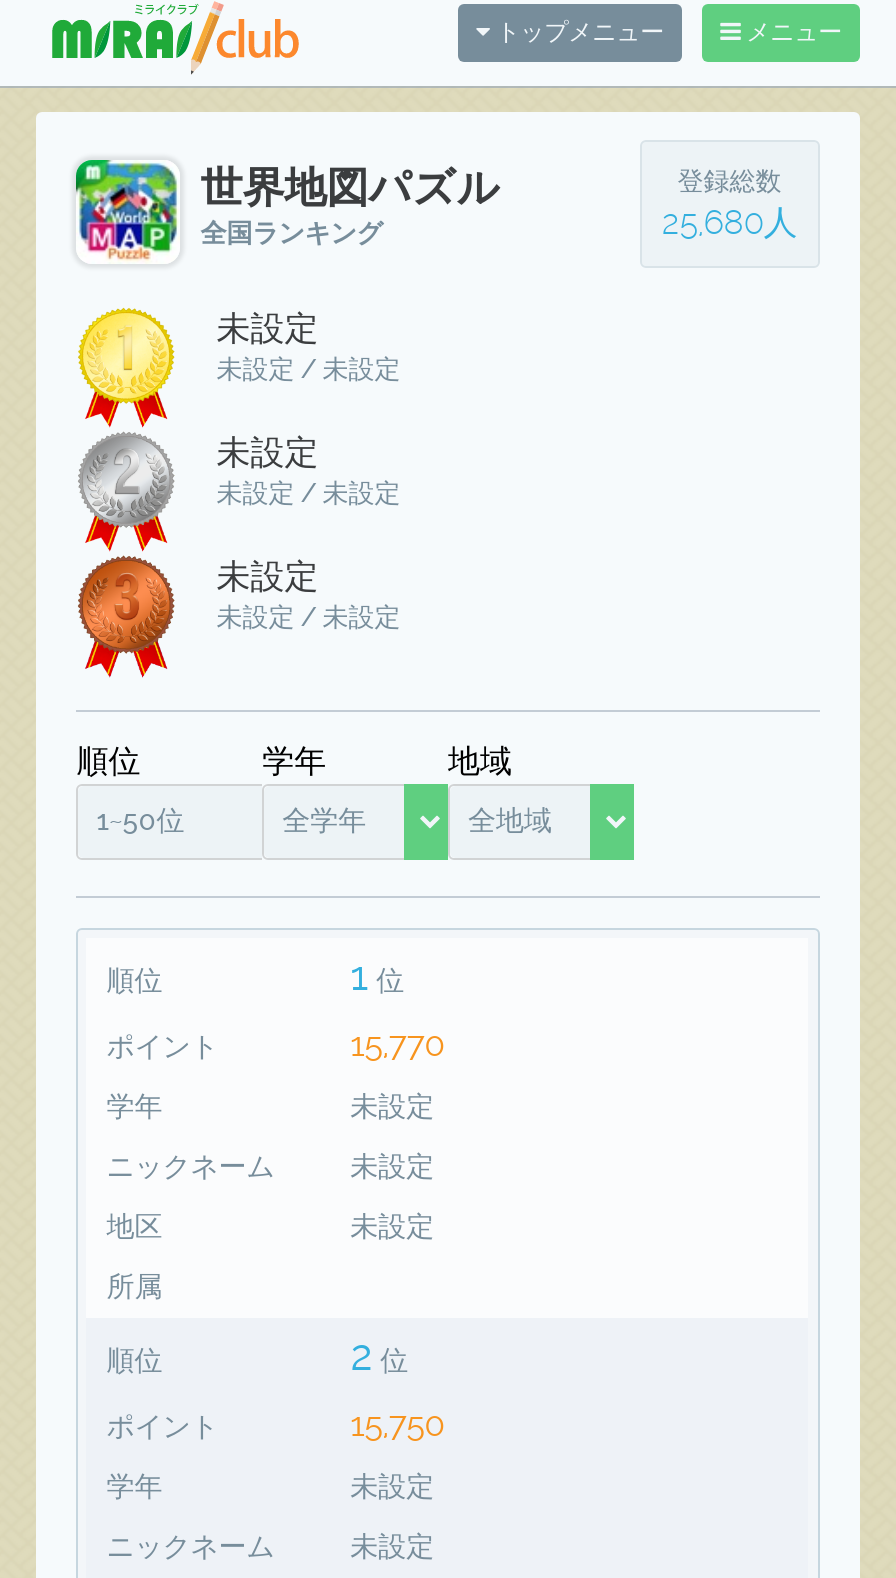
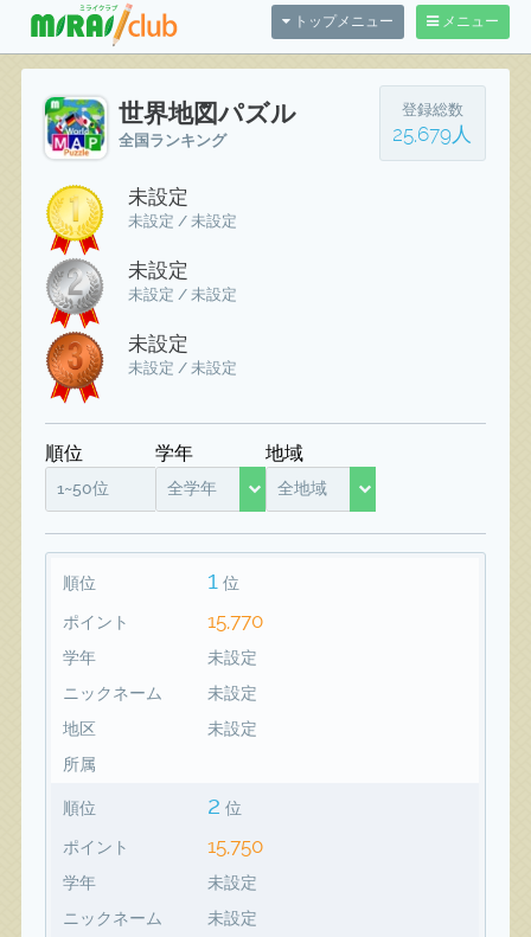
[662,201,798,241] 25,680人 -> [393,122,472,145] 25,679人

